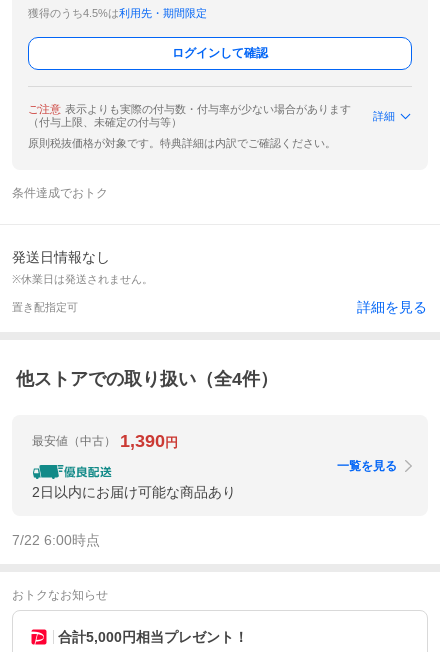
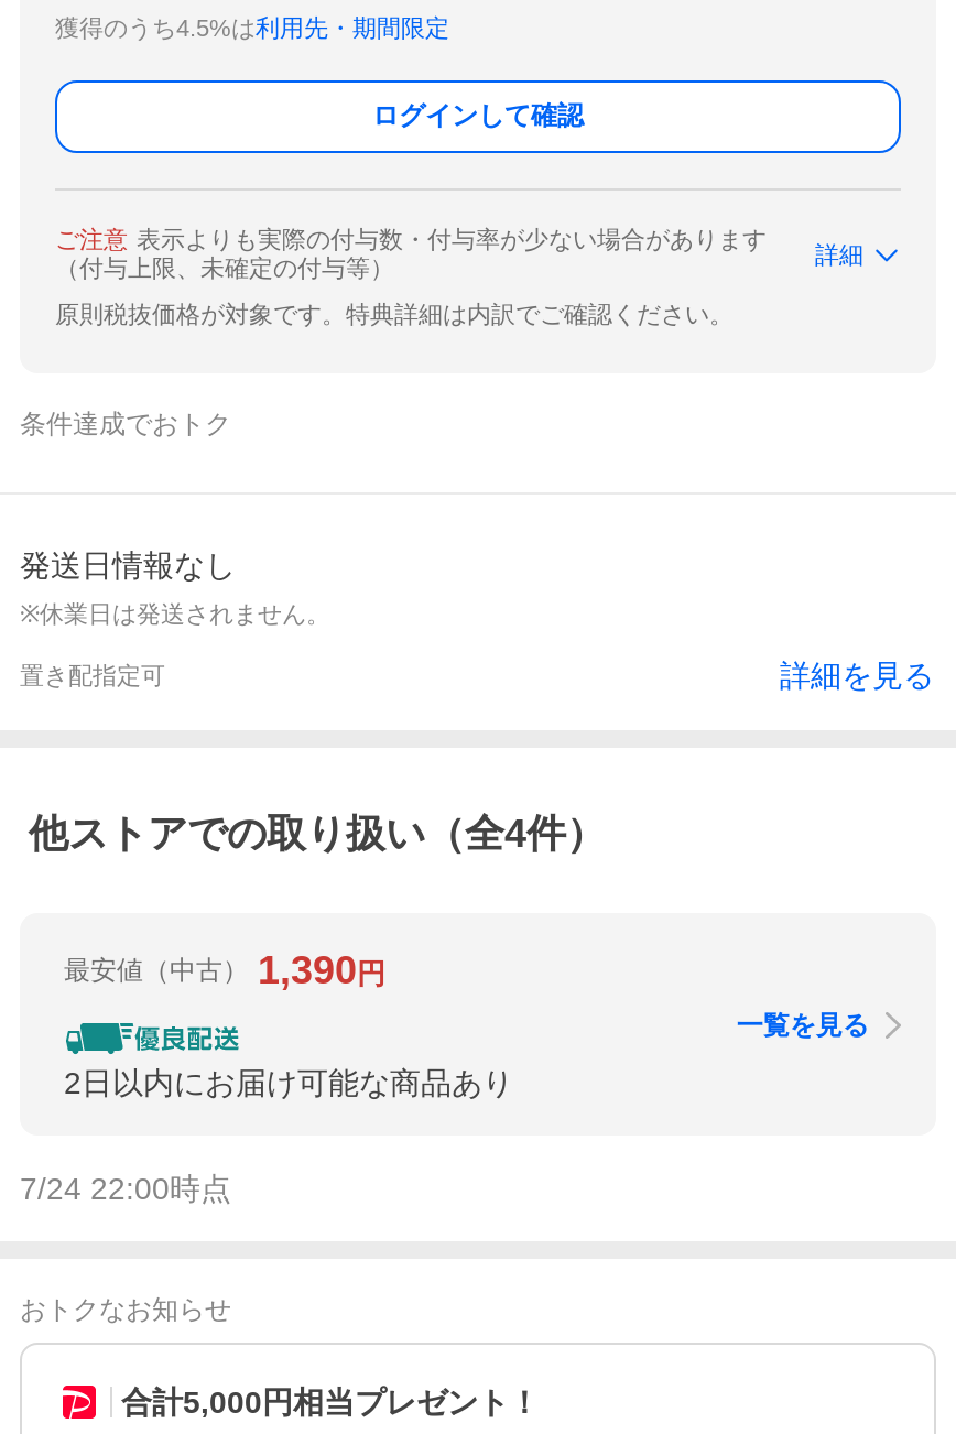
[12,532,100,548] 7/22 6:00時点 -> [20,1171,231,1207] 7/24 22:00時点

